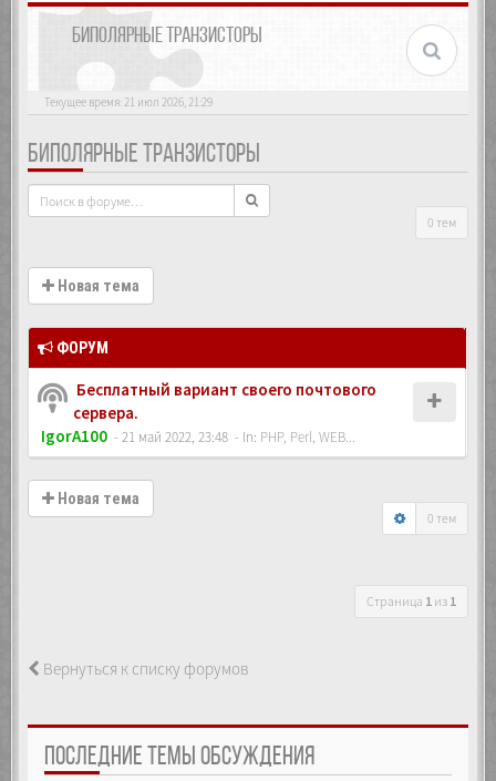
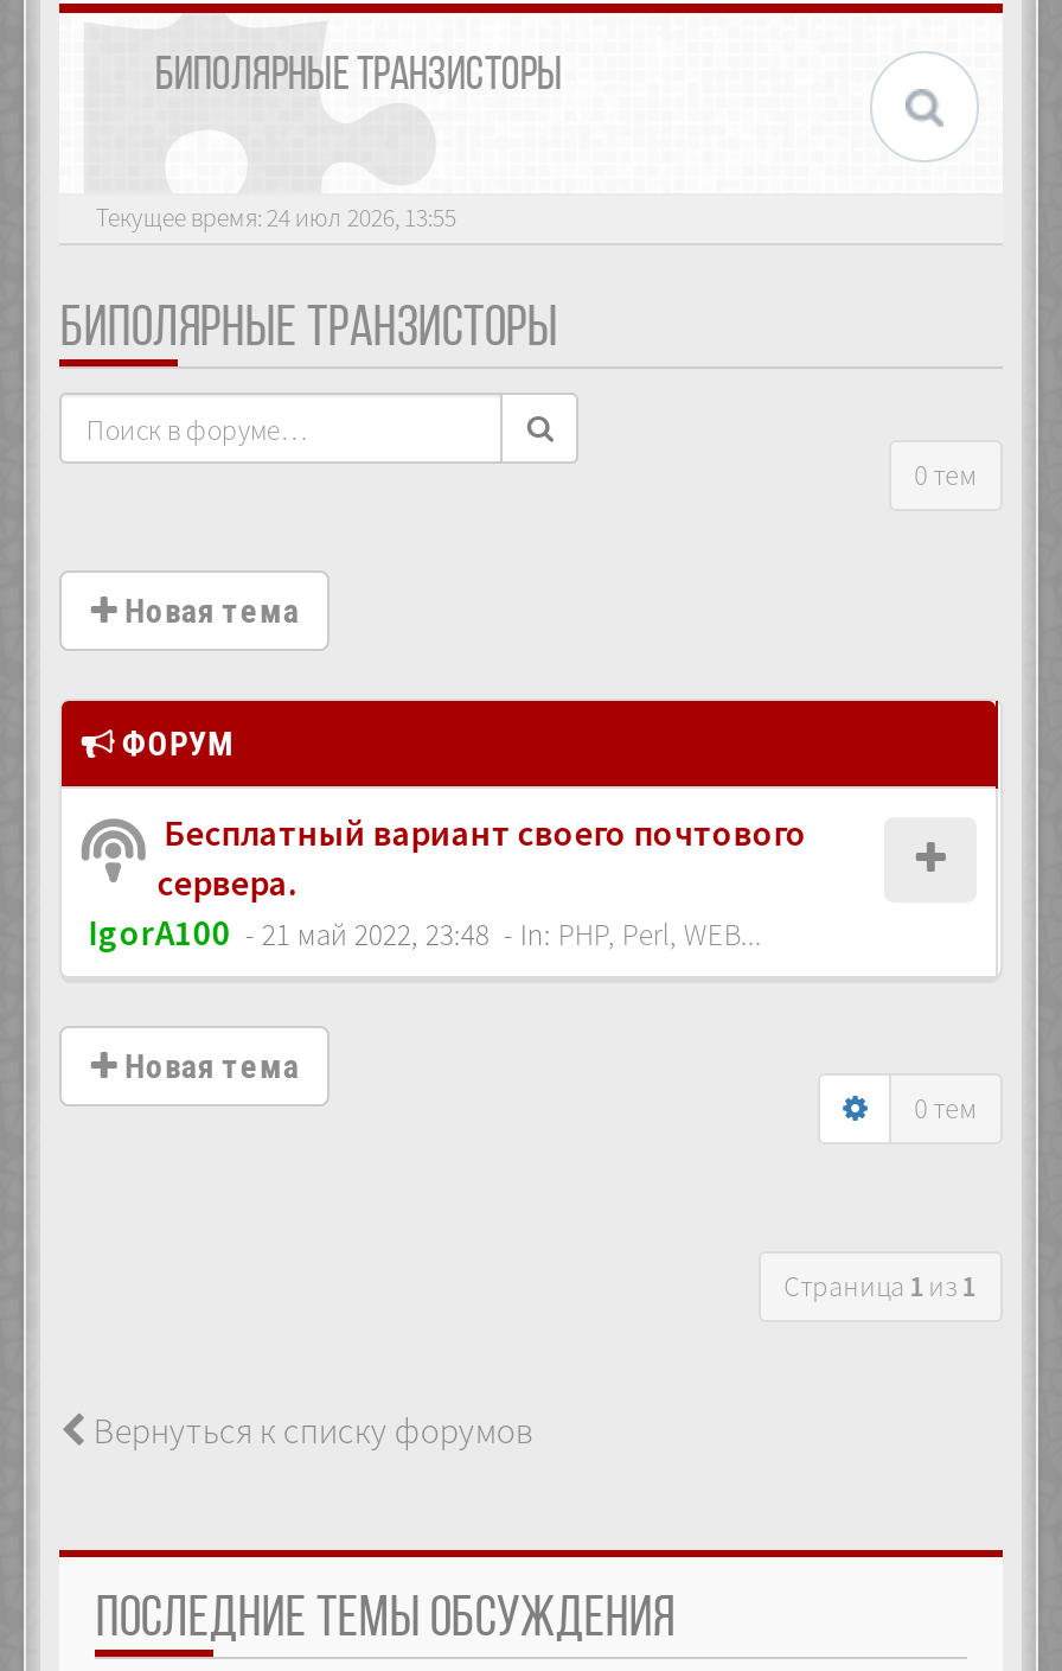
[45,94,213,110] Текущее время: 21 июл 2026, 21:29 -> [96,200,456,234] Текущее время: 24 июл 2026, 13:55

